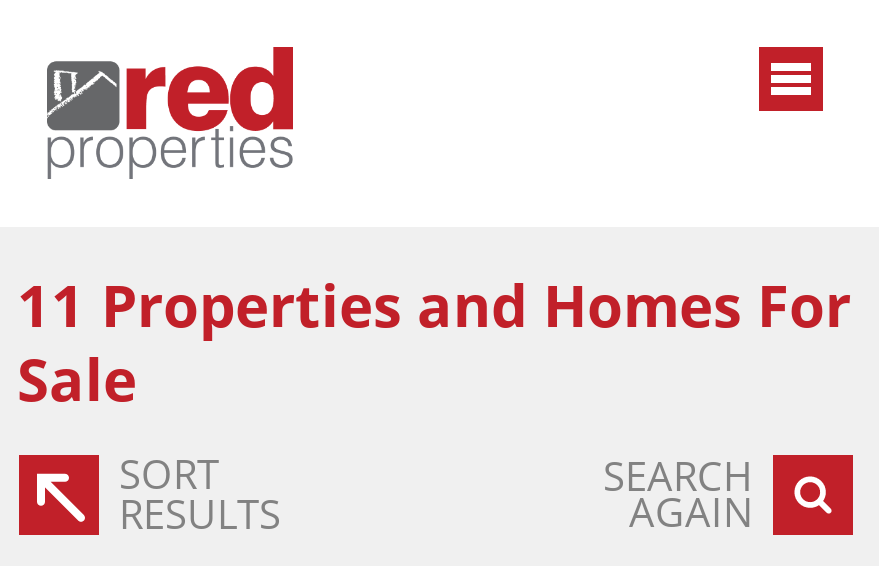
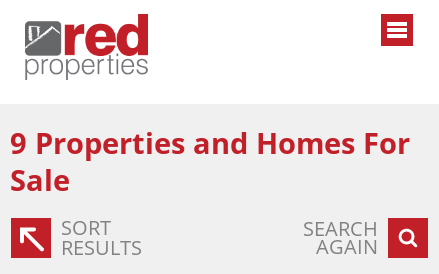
[17,265,851,343] 11 Properties and Homes For -> [10,123,410,162] 9 Properties and Homes For

